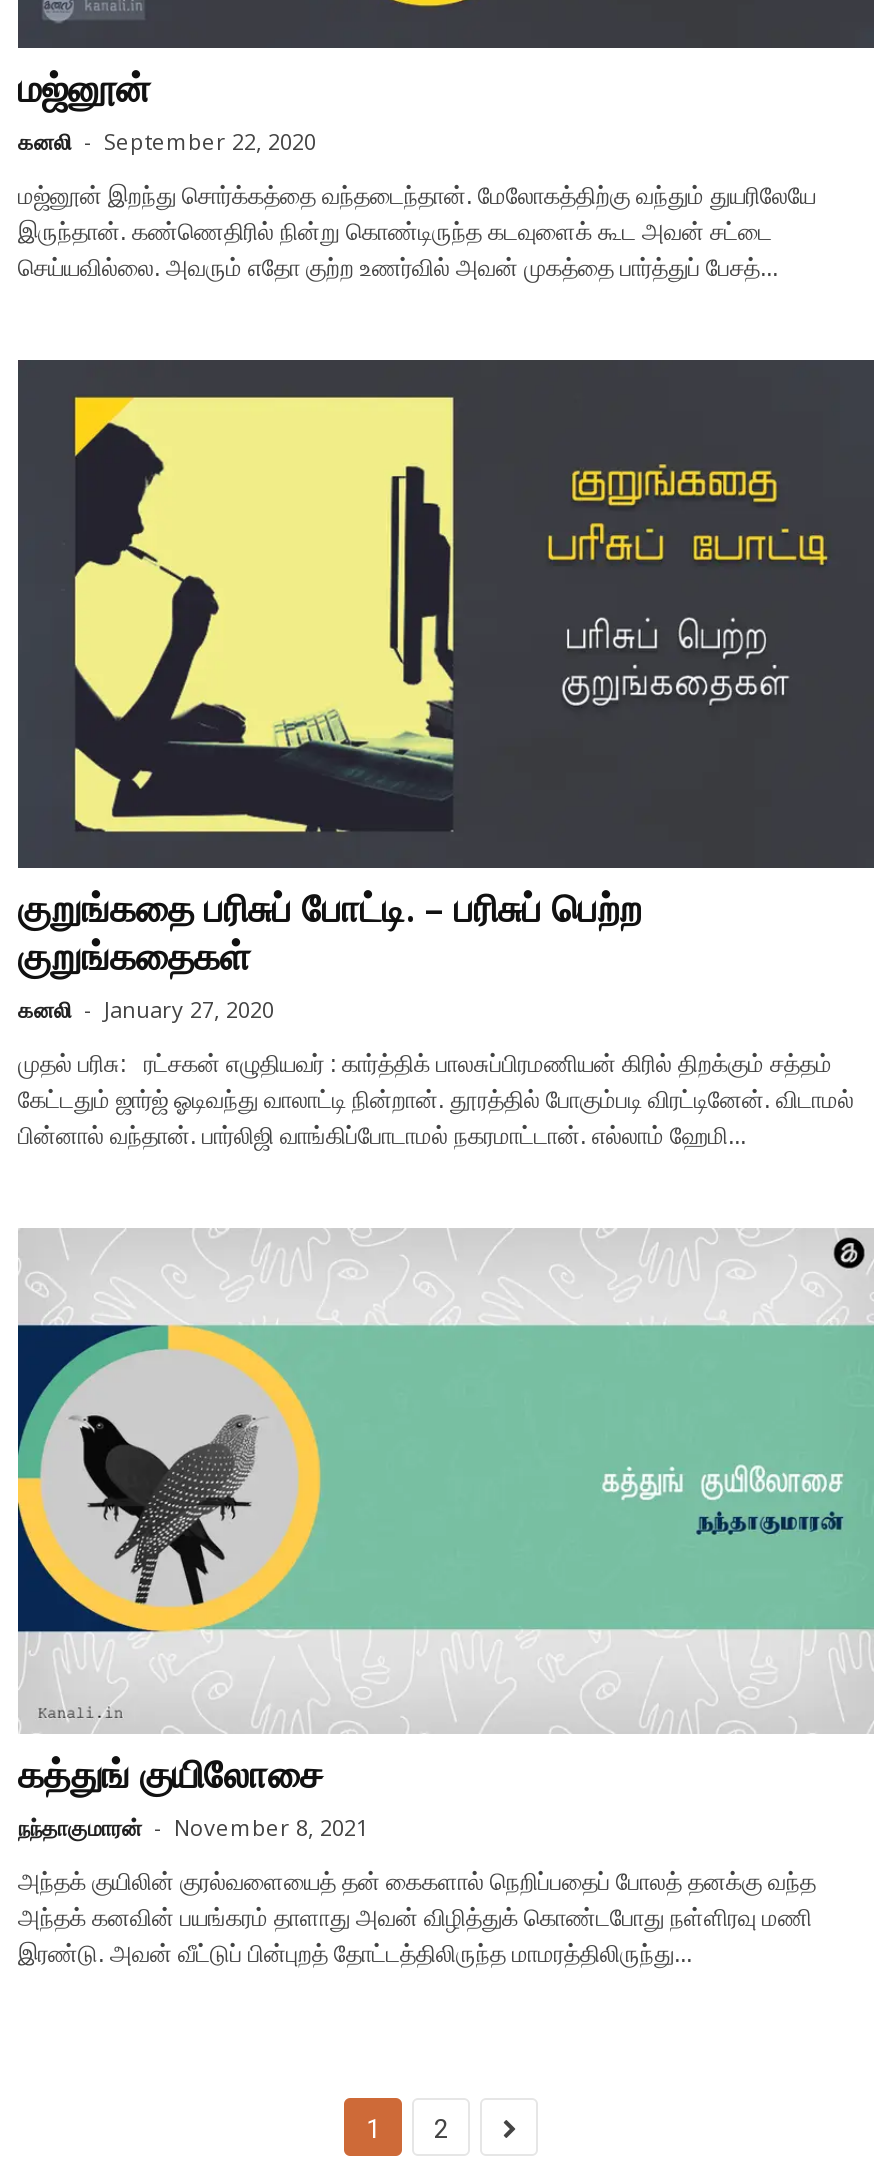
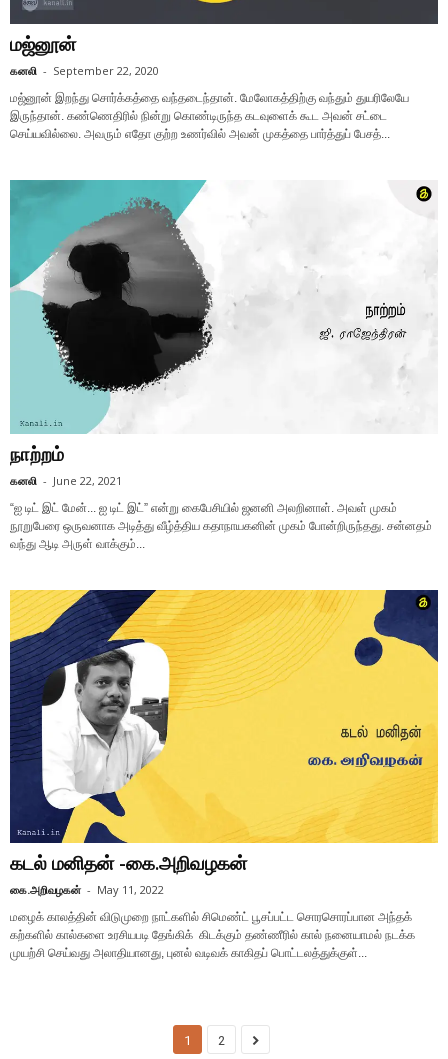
[16,358,876,1023] [image] | குறுங்கதை பரிசுப் போட்டி. – பரிசுப் பெற்ற | குறுங்கதைகள் | கனலி - January 27, 2020 -> [9,179,438,487] [image] | நாற்றம் | கனலி - June 22, 2021
[18,1049,854,1149] முதல் பரிசு: ரட்சகன் எழுதியவர் : கார்த்திக் பாலசுப்பிரமணியன் கிரில் திறக்கும் சத்தம் | கேட்டதும் ஜார்ஜ் ஓடிவந்து வாலாட்டி நின்றான். தூரத்தில் போகும்படி விரட்டினேன். விடாமல் | பின்னால் வந்தான். பார்லிஜி வாங்கிப்போடாமல் நகரமாட்டான். எல்லாம் ஹேமி... -> [10,500,432,550] “ஐ டிட் இட் மேன்... ஐ டிட் இட்” என்று கைபேசியில் ஜனனி அலறினாள். அவள் முகம் | நூறுபேரை ஒருவனாக அடித்து வீழ்த்திய கதாநாயகனின் முகம் போன்றிருந்தது. சன்னதம் | வந்து ஆடி அருள் வாக்கும்...
[16,1228,876,1841] [image] | கத்துங் குயிலோசை | நந்தாகுமாரன் - November 8, 2021 -> [9,589,439,897] [image] | கடல் மனிதன் -கை.அறிவழகன் | கை.அறிவழகன் - May 11, 2022
[18,1867,816,1967] அந்தக் குயிலின் குரல்வளையைத் தன் கைகளால் நெறிப்பதைப் போலத் தனக்கு வந்த | அந்தக் கனவின் பயங்கரம் தாளாது அவன் விழித்துக் கொண்டபோது நள்ளிரவு மணி | இரண்டு. அவன் வீட்டுப் பின்புறத் தோட்டத்திலிருந்த மாமரத்திலிருந்து... -> [10,910,415,960] மழைக் காலத்தின் விடுமுறை நாட்களில் சிமெண்ட் பூசப்பட்ட சொரசொரப்பான அந்தக் | கற்களில் கால்களை உரசியபடி தேங்கிக் கிடக்கும் தண்ணீரில் கால் நனையாமல் நடக்க | முயற்சி செய்வது அலாதியானது, புனல் வடிவக் காகிதப் பொட்டலத்துக்குள்...

